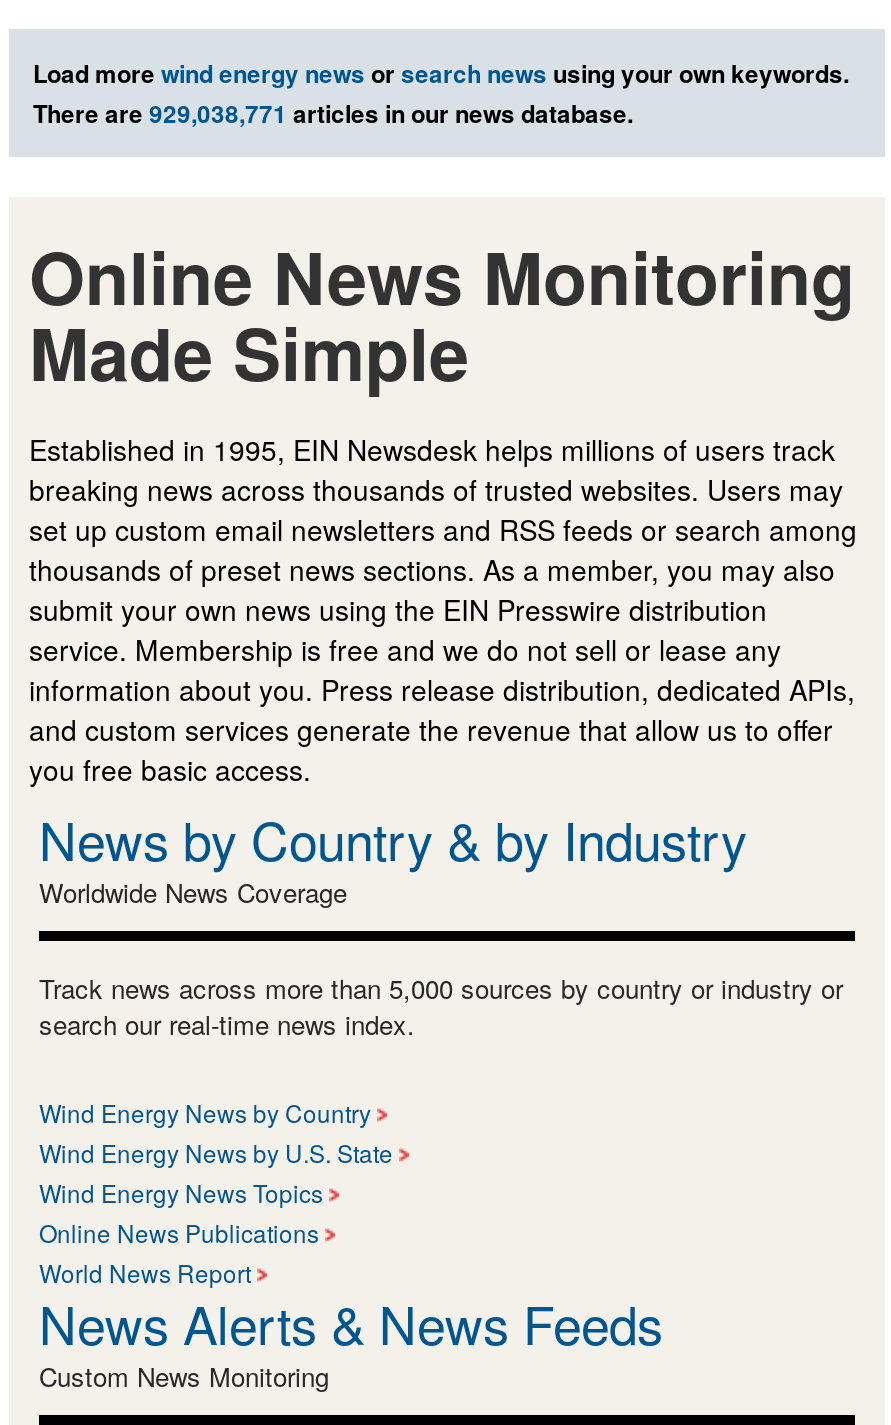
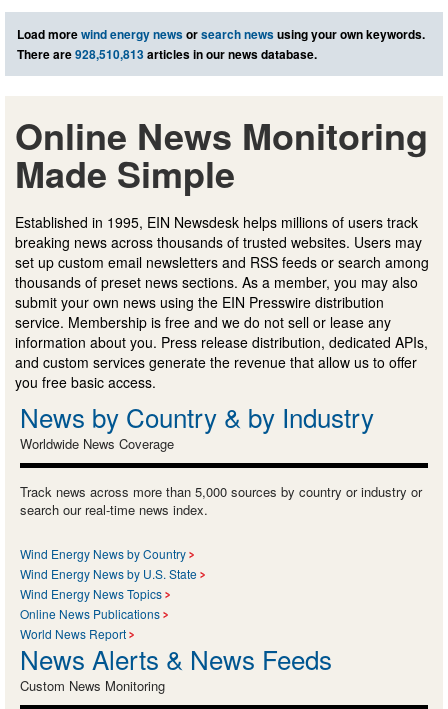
[33,94,633,130] There are 929,038,771 articles in our news database. -> [17,45,317,63] There are 928,510,813 articles in our news database.

